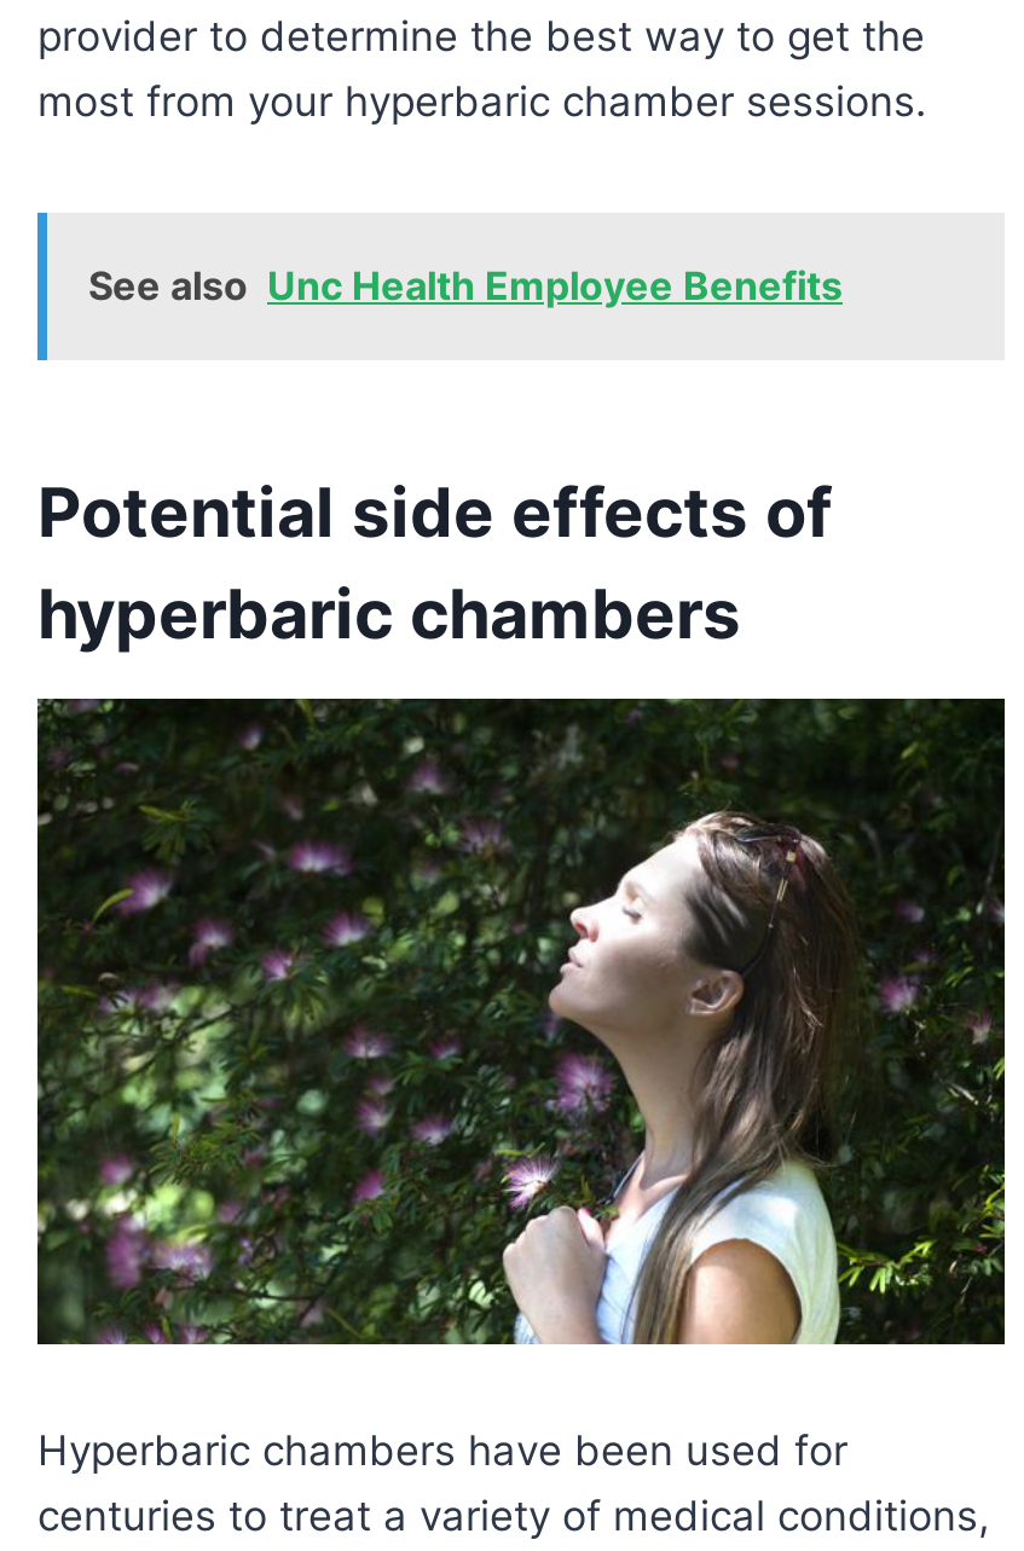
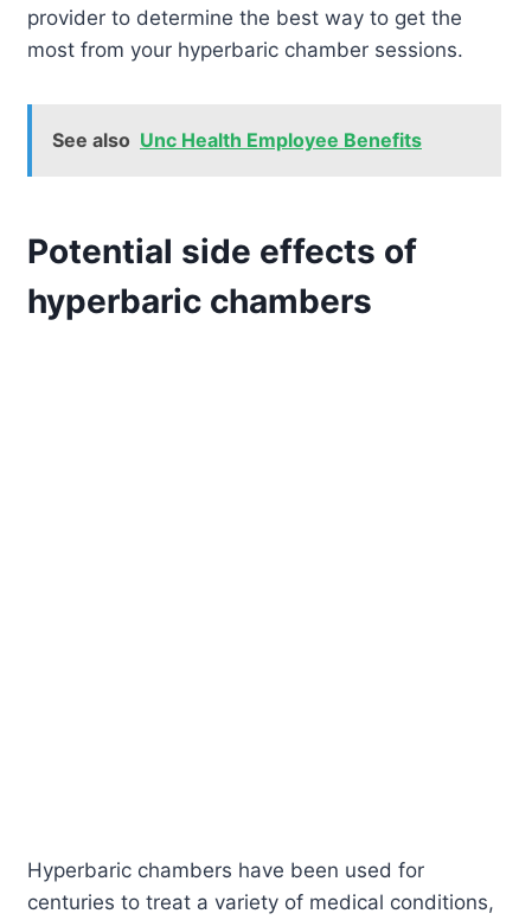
[35,696,1007,1347] [image] -> none

